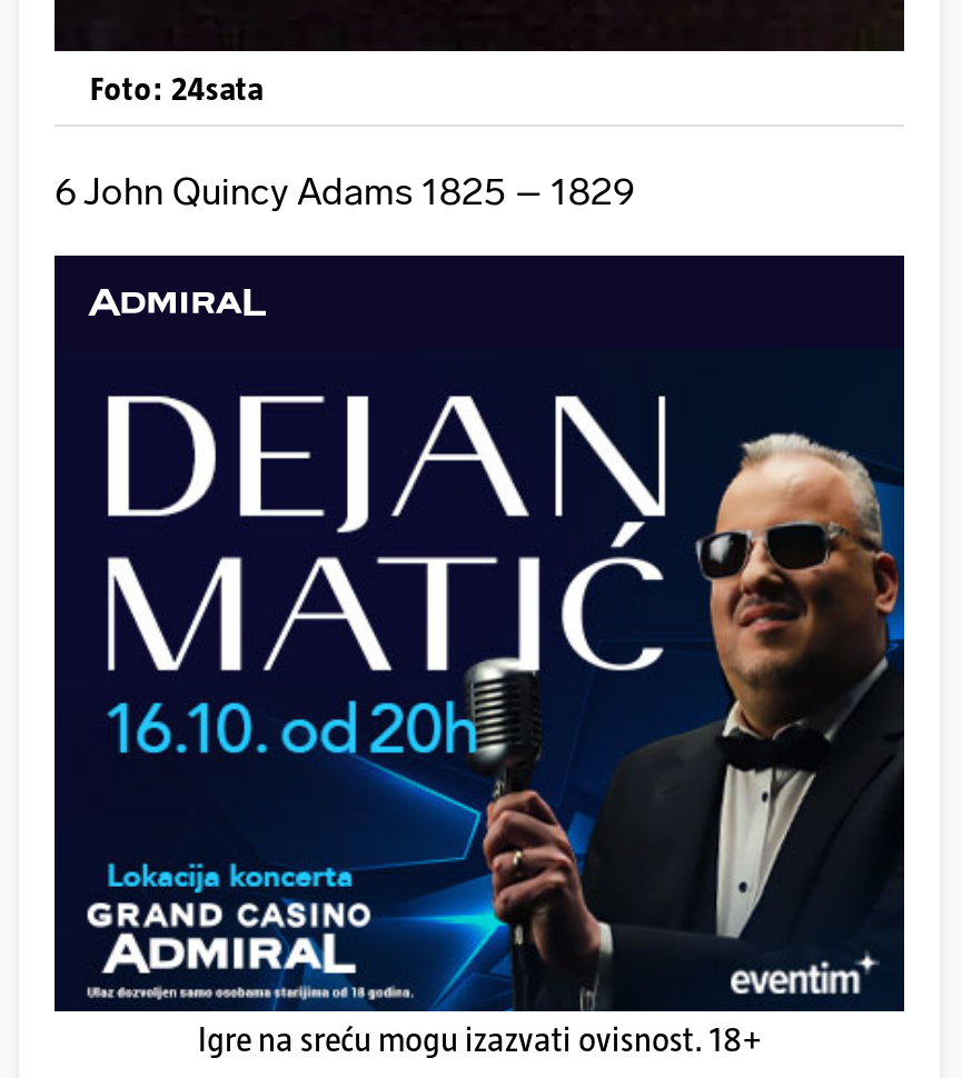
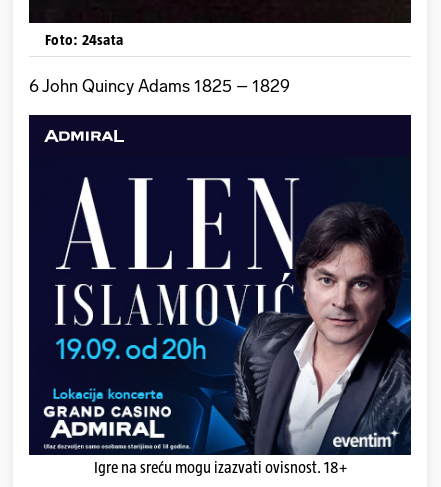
[106,393,906,1011] [image] -> [53,176,412,456] [image]

